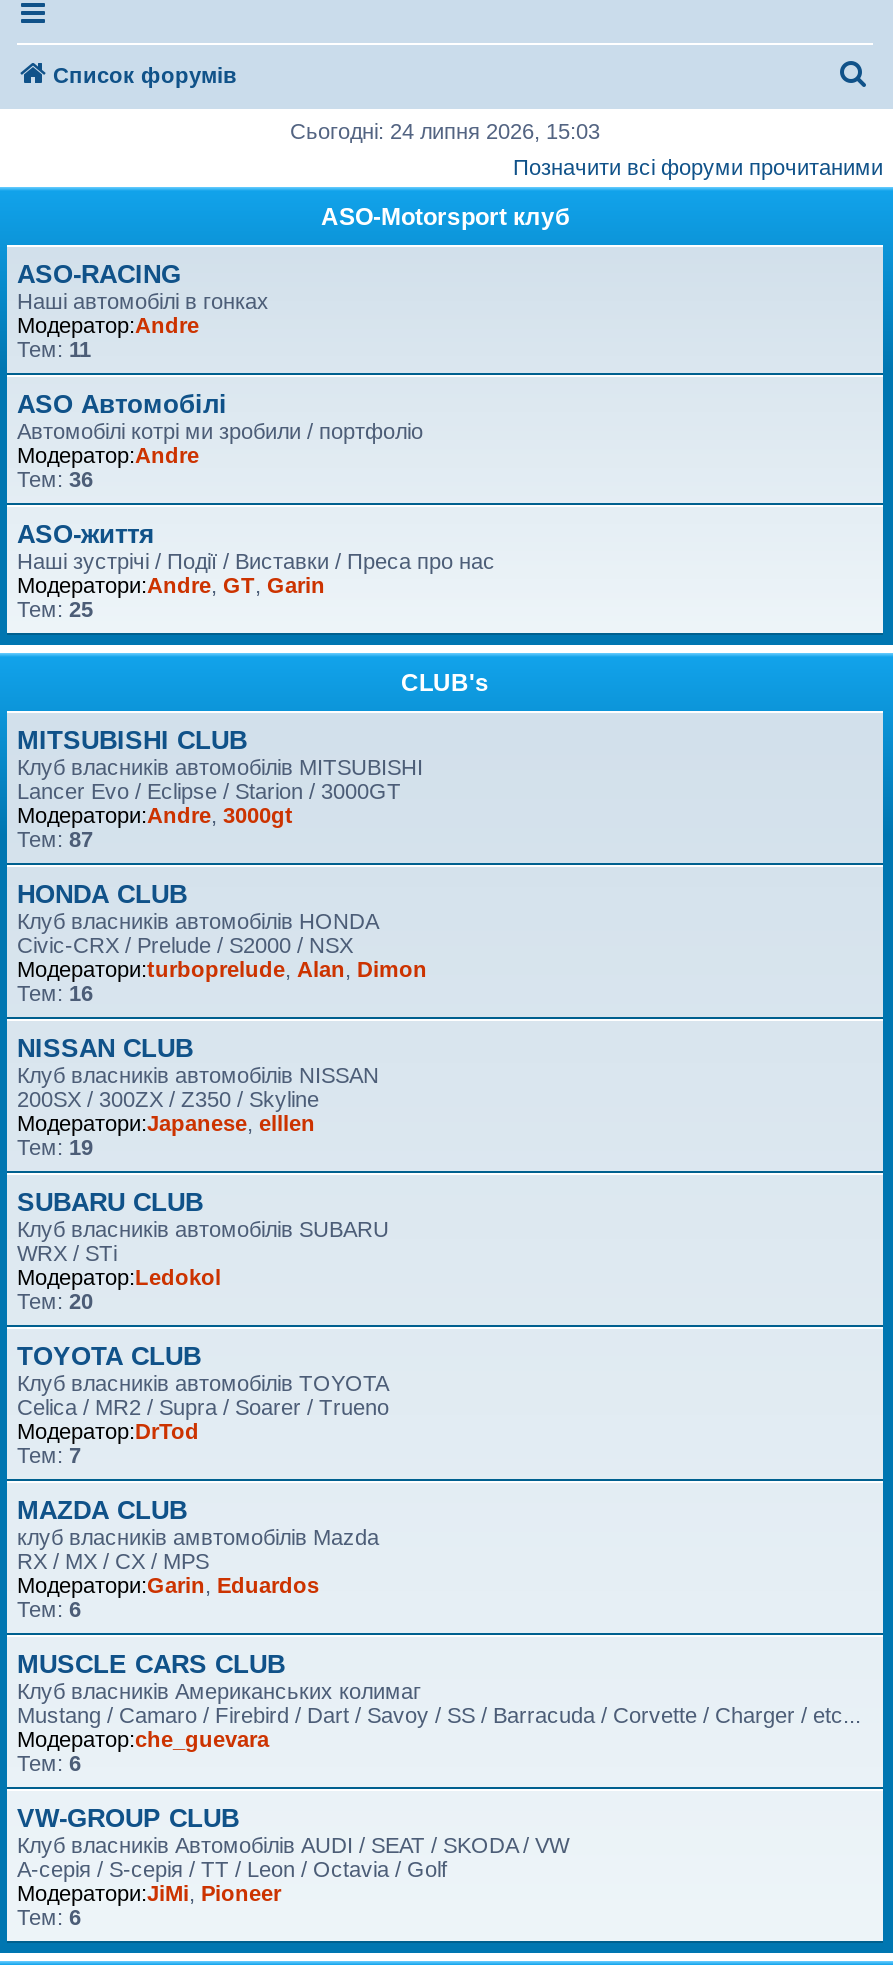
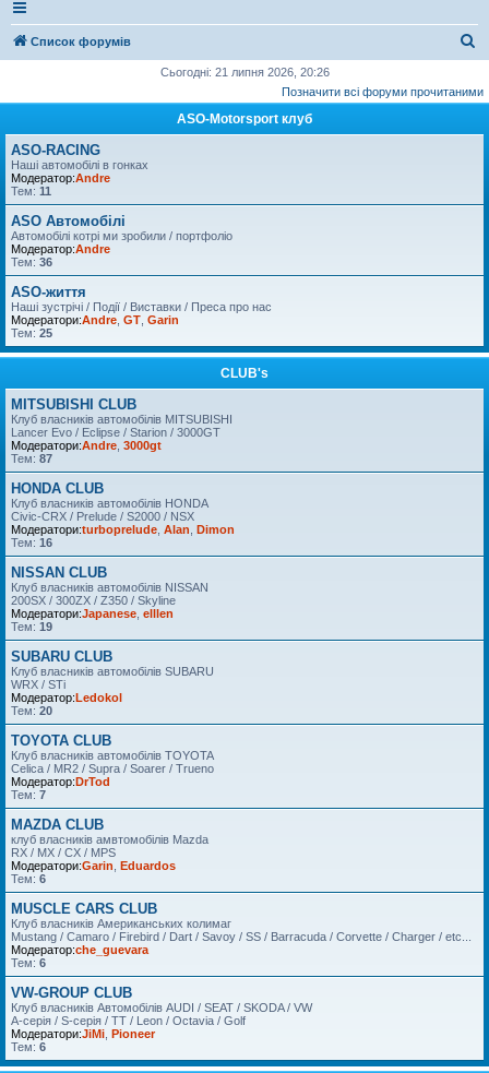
[290,119,600,143] Сьогодні: 24 липня 2026, 15:03 -> [160,65,329,79] Сьогодні: 21 липня 2026, 20:26

